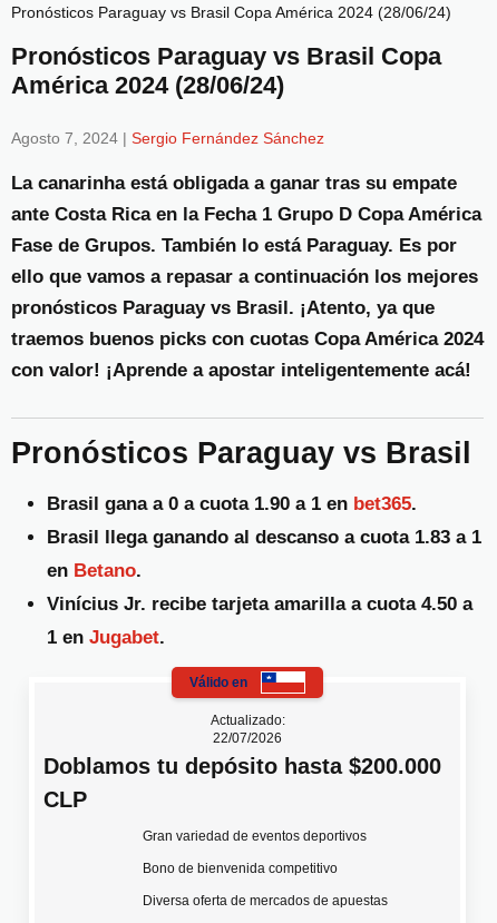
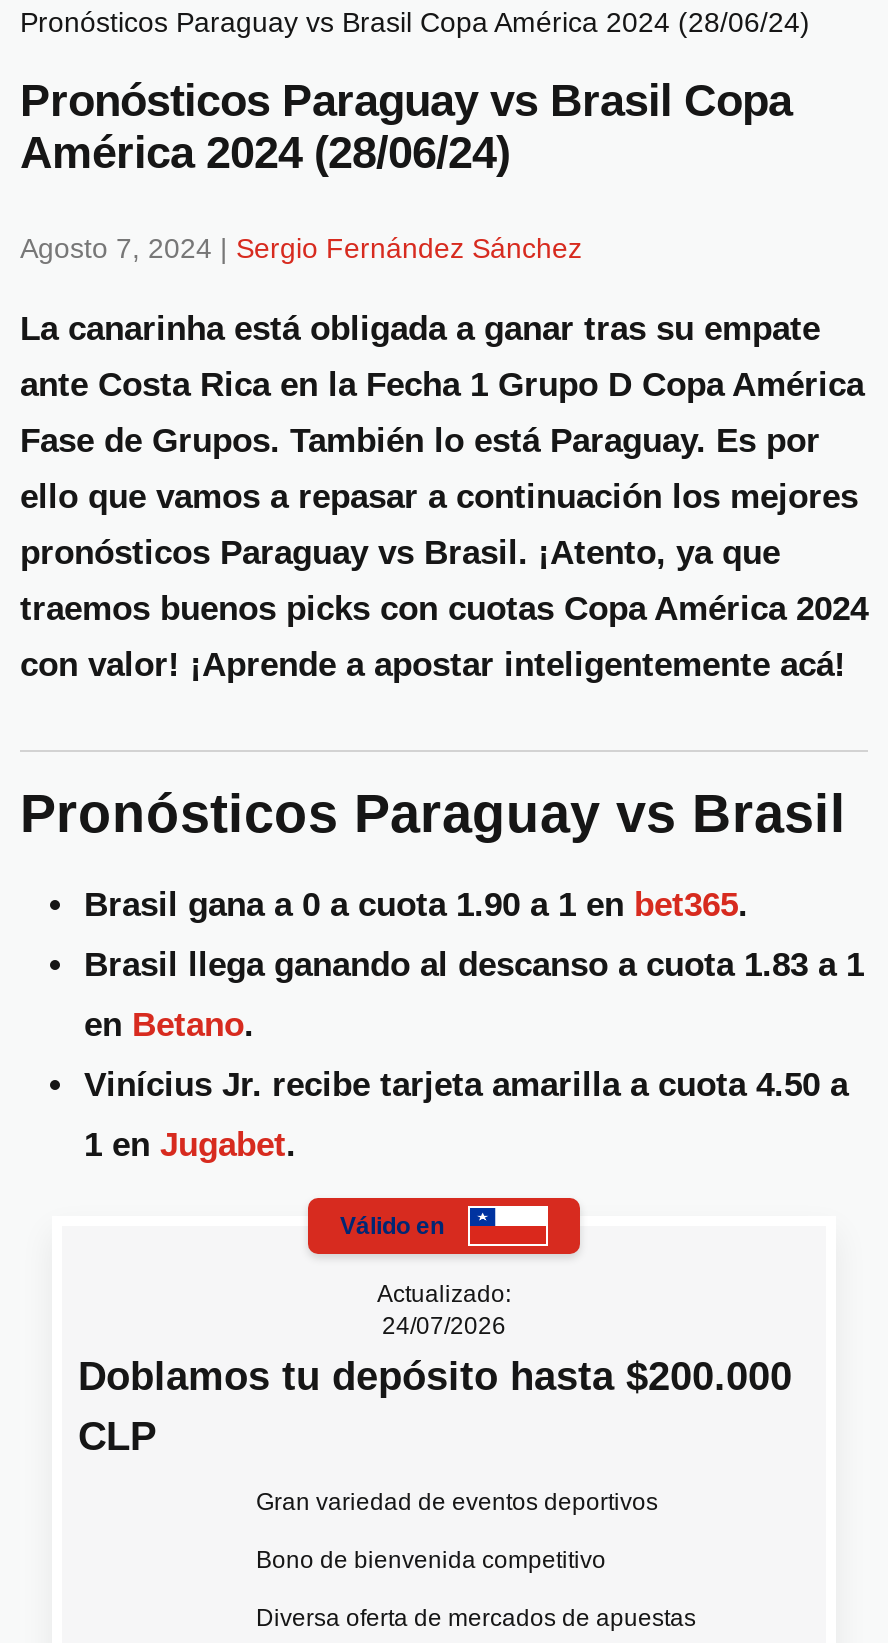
[213,730,282,746] 22/07/2026 -> [382,1312,506,1340] 24/07/2026

